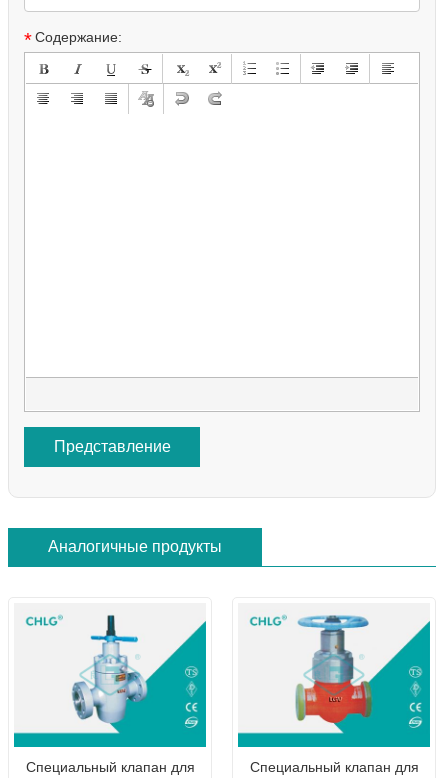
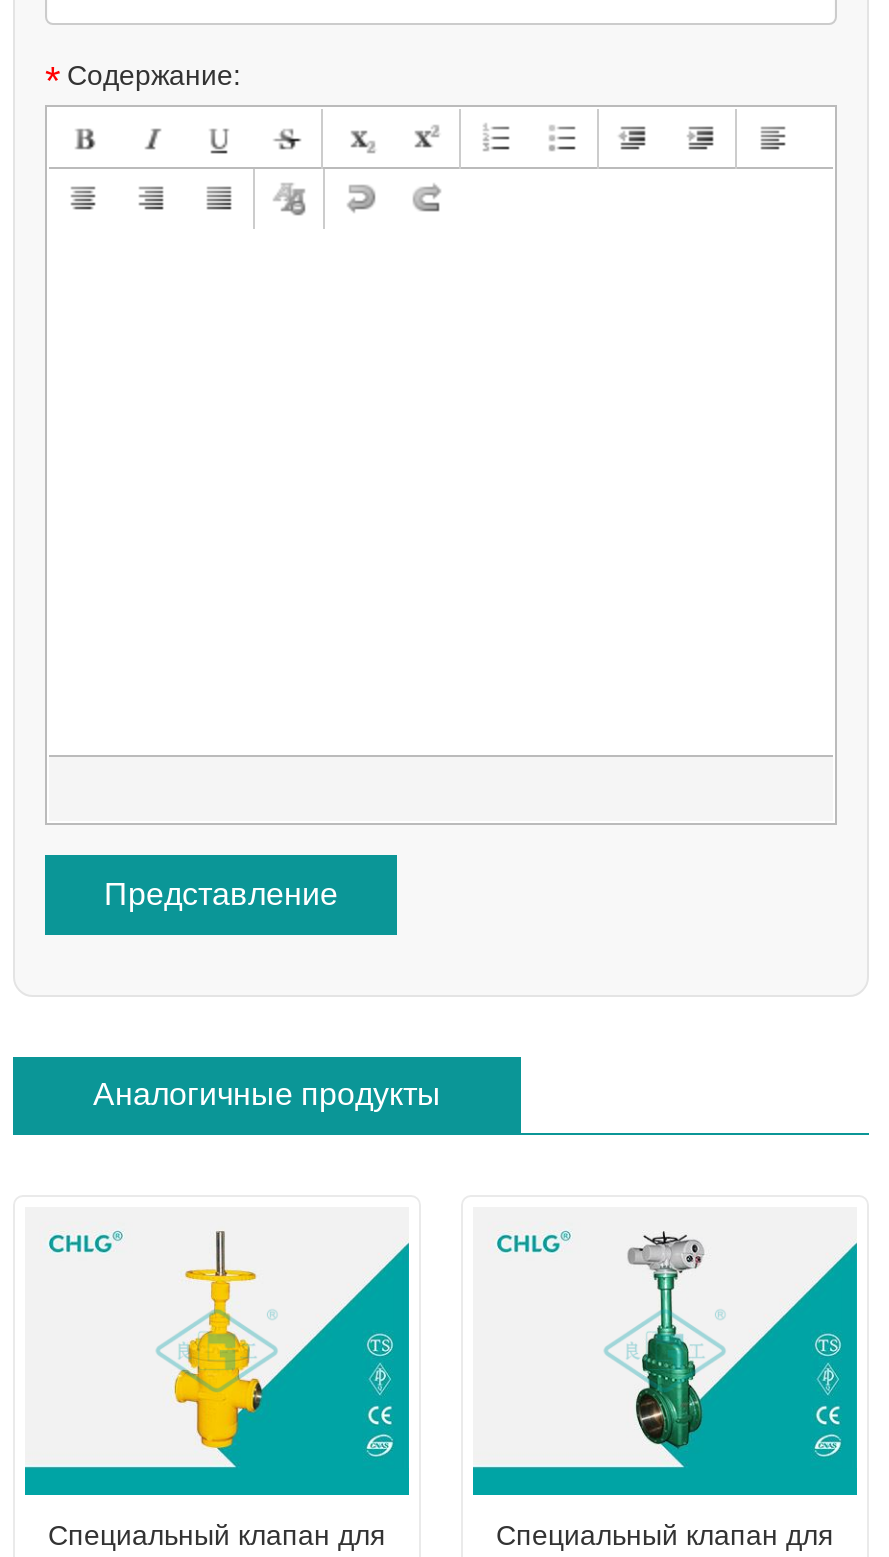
[71,616,148,724] [image] -> [141,1231,291,1449] [image]
[295,615,372,724] [image] -> [589,1233,739,1447] [image]

